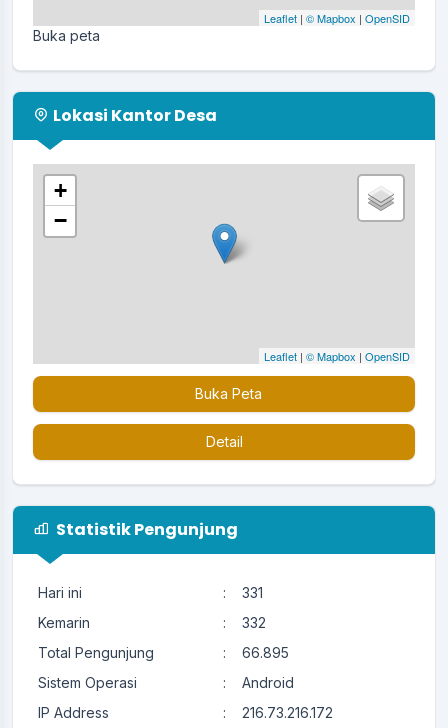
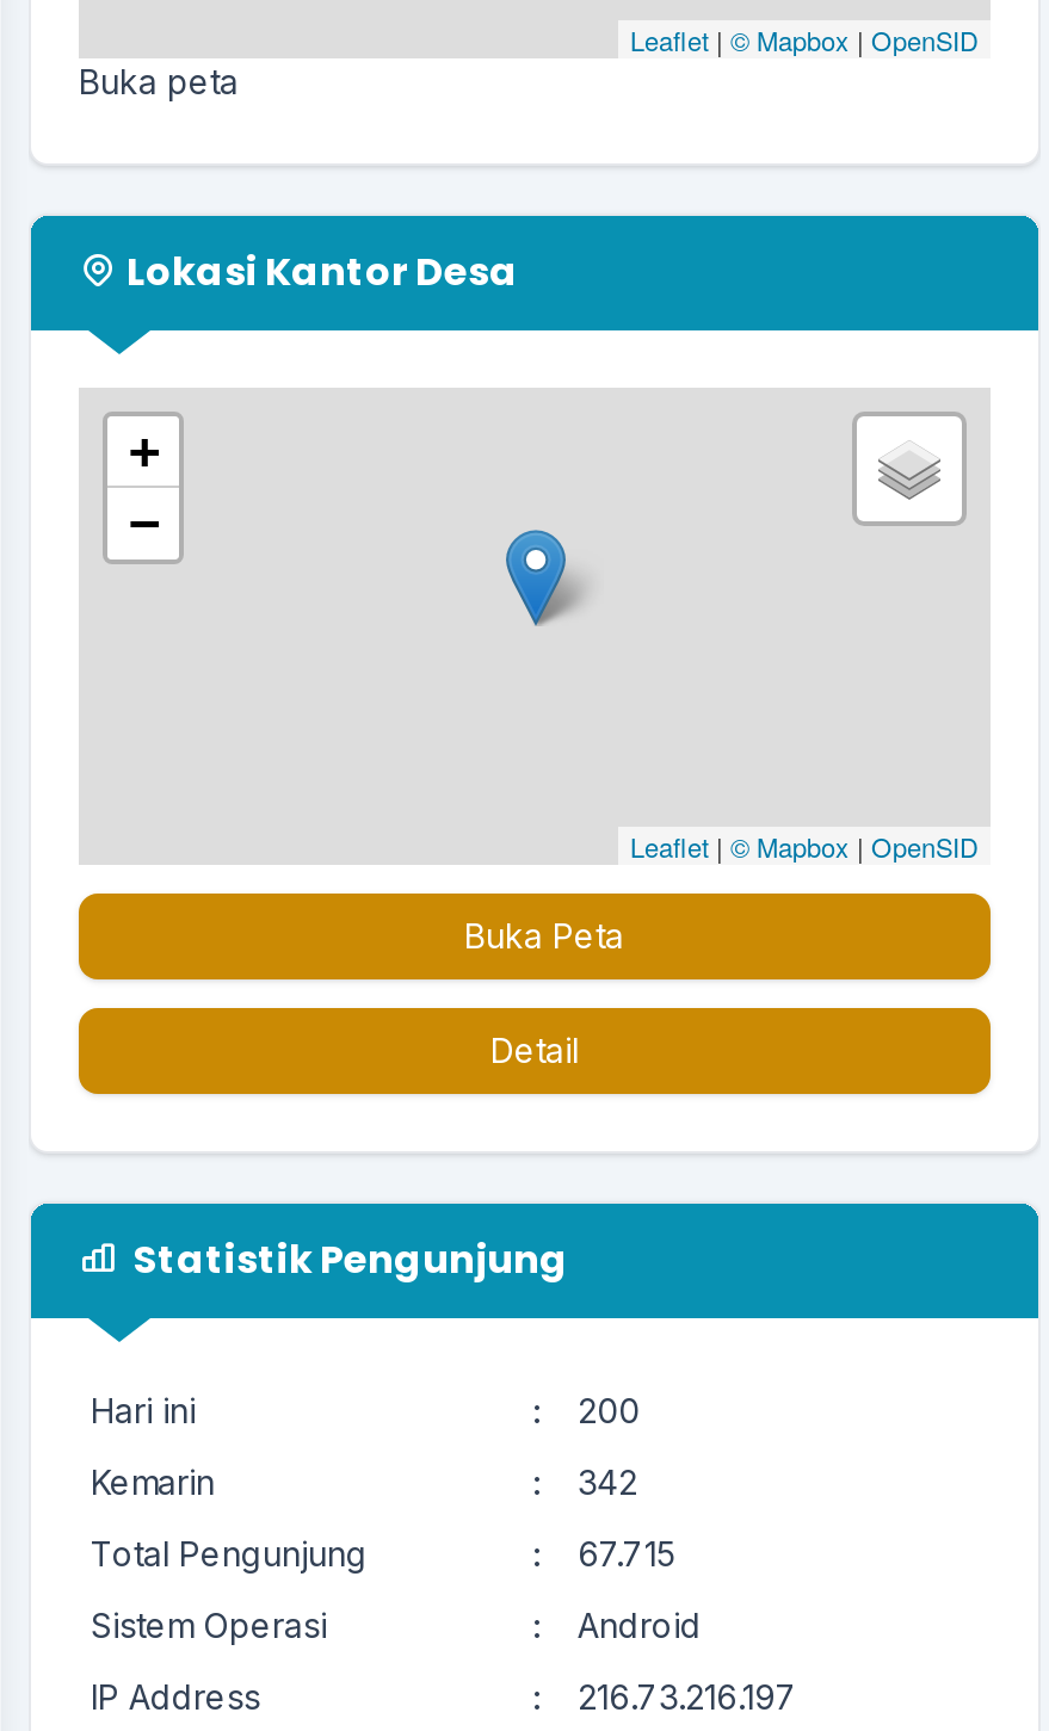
[242,584,263,601] 331 -> [578,1391,640,1432] 200
[242,614,266,631] 332 -> [578,1463,637,1503] 342
[242,644,289,661] 66.895 -> [578,1534,675,1575] 67.715
[242,704,333,721] 216.73.216.172 -> [578,1677,797,1718] 216.73.216.197

